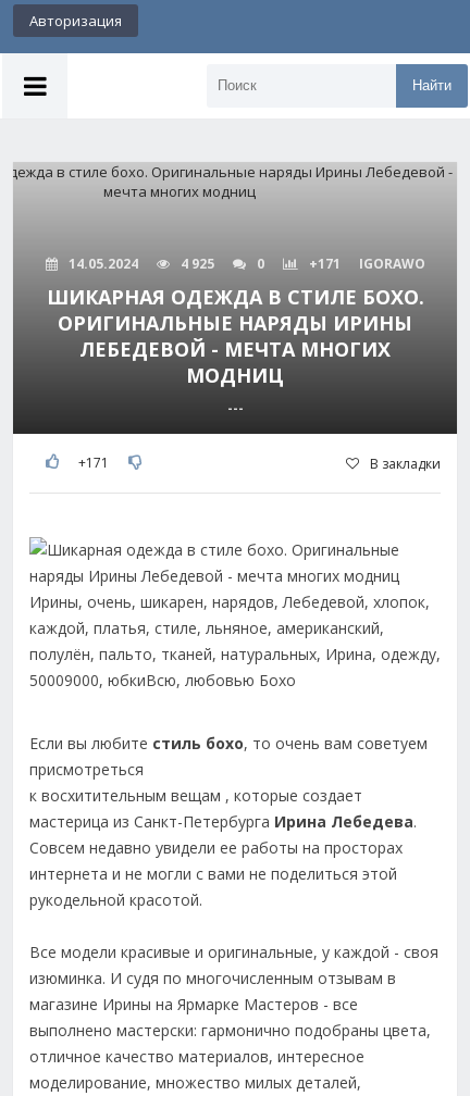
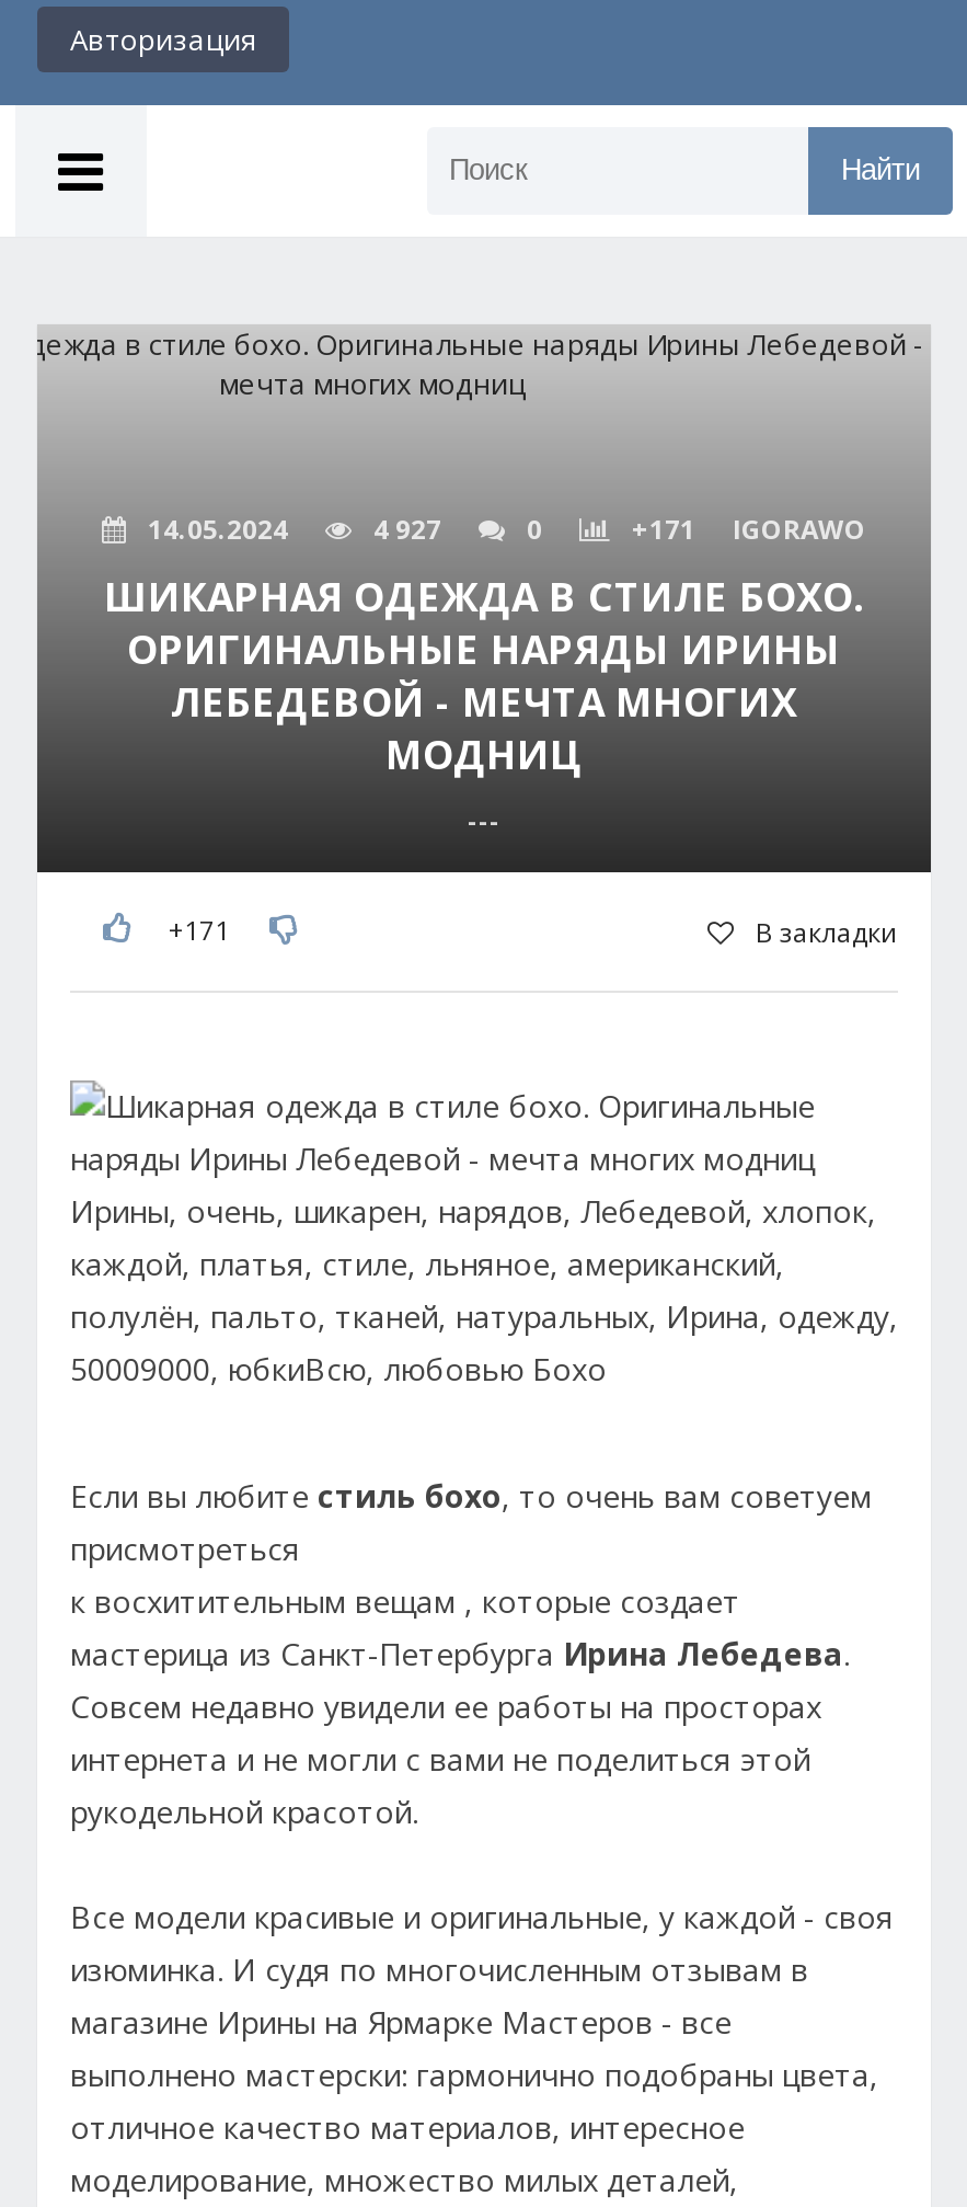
[180,254,214,273] 4 925 -> [373,511,441,548] 4 927

